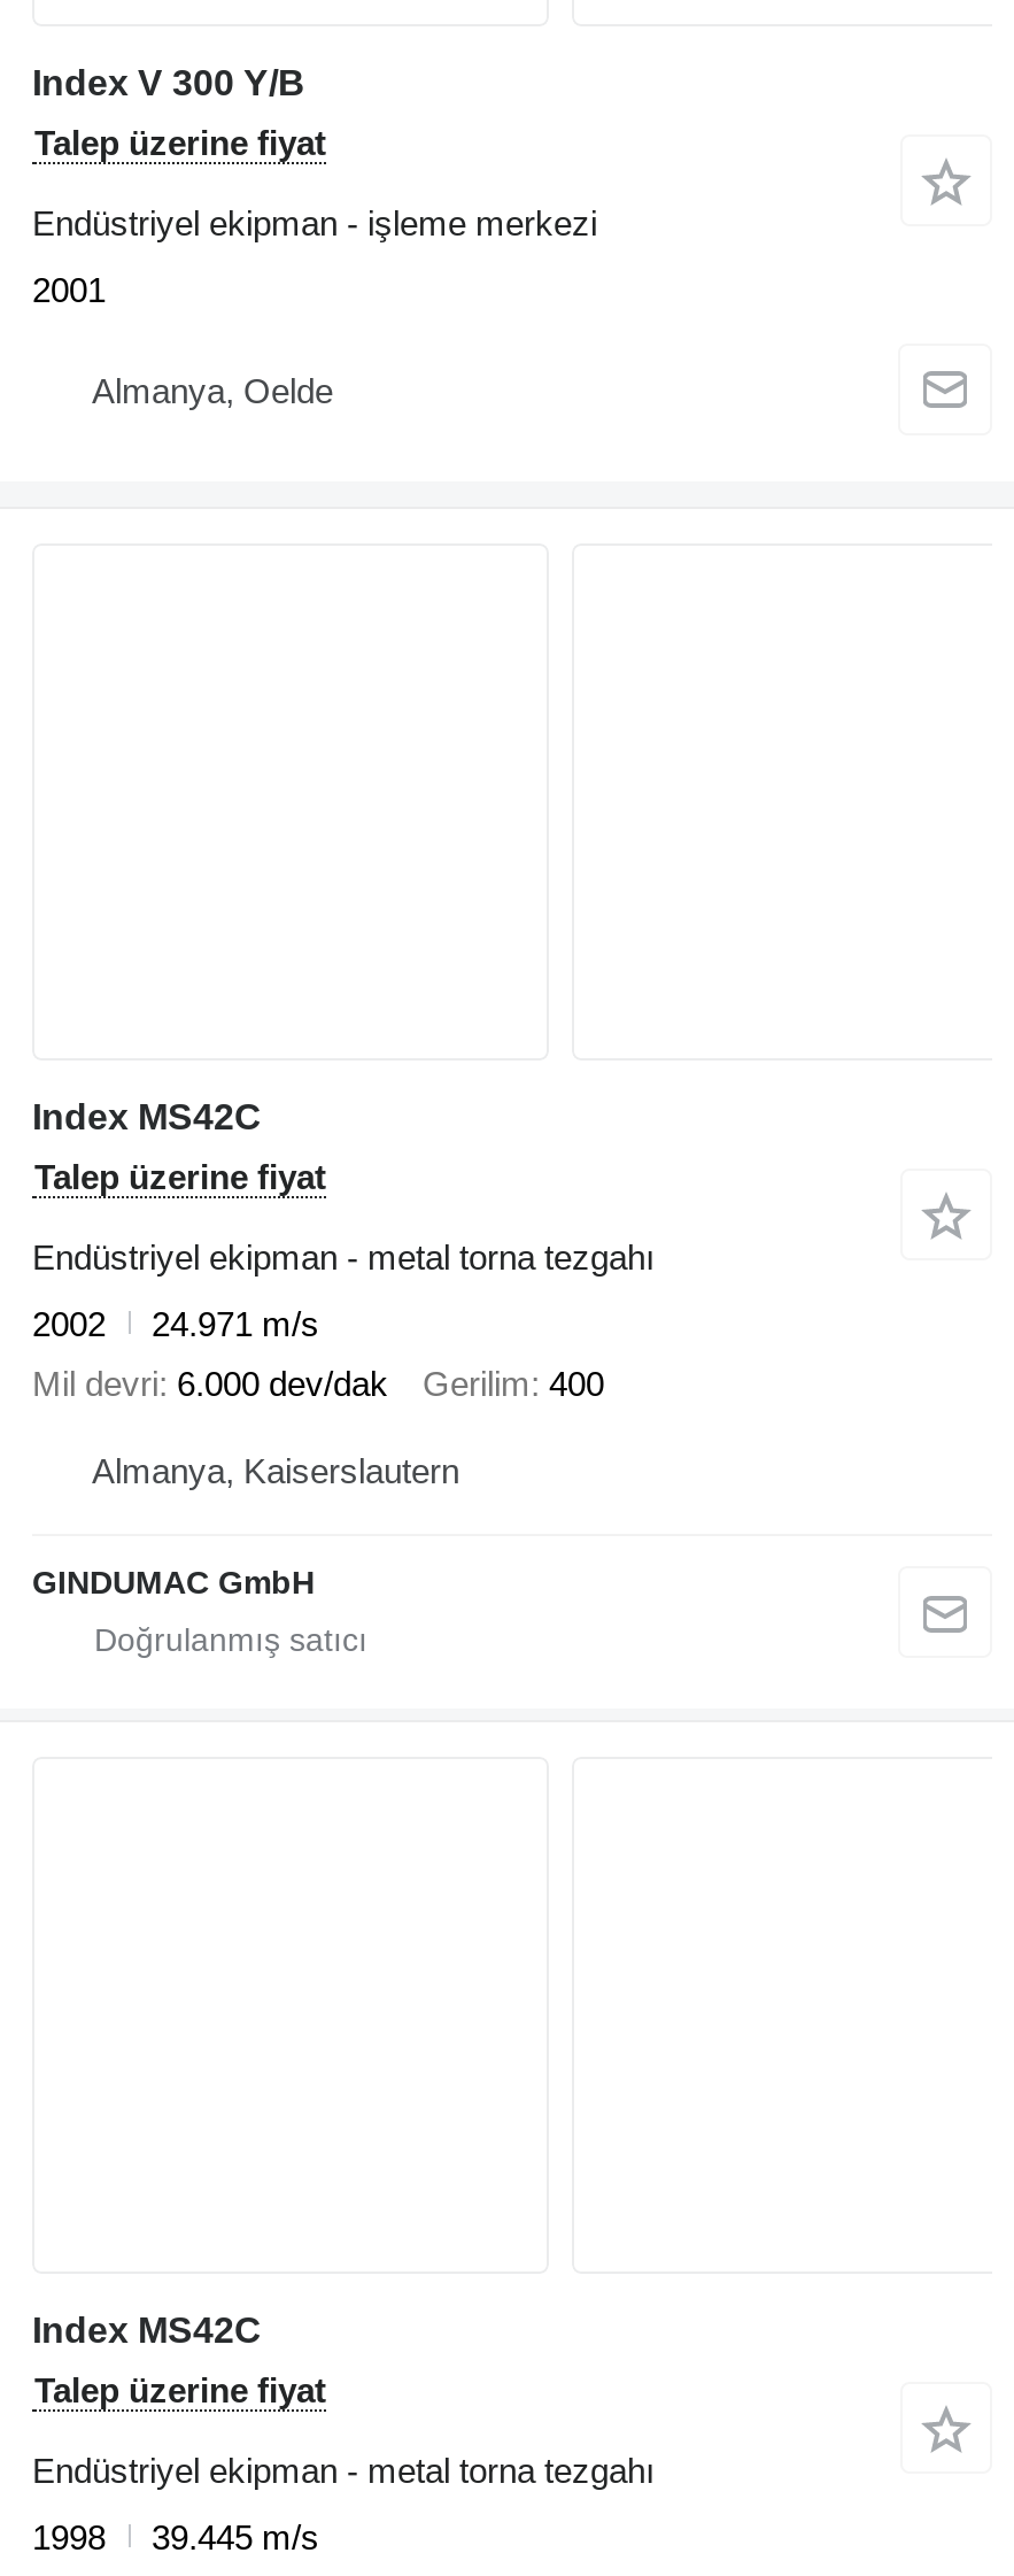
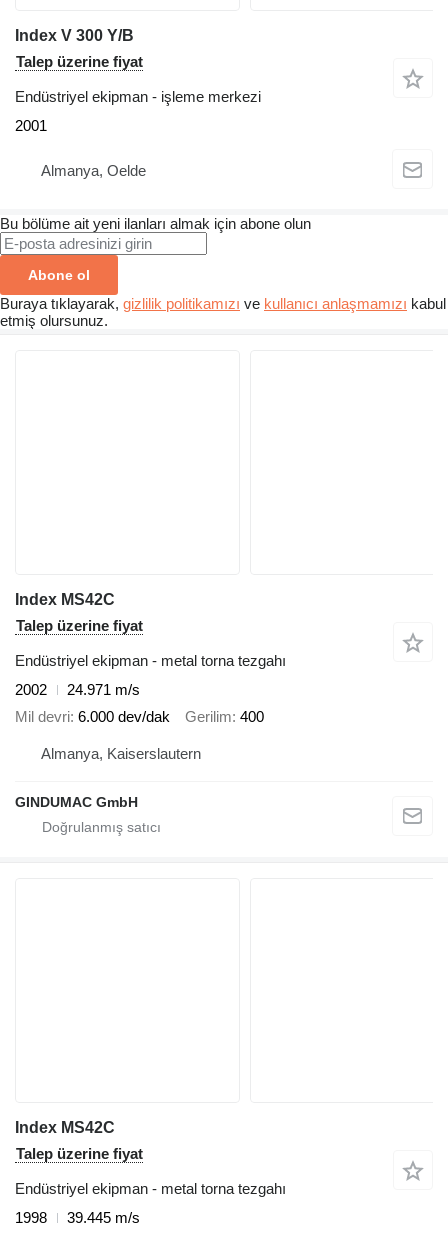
none -> [0,215,446,329] Bu bölüme ait yeni ilanları almak için abone olun | Abone ol | Buraya tıklayarak, gizlilik politikamızı ve kullanıcı anlaşmamızı kabul | etmiş olursunuz.

